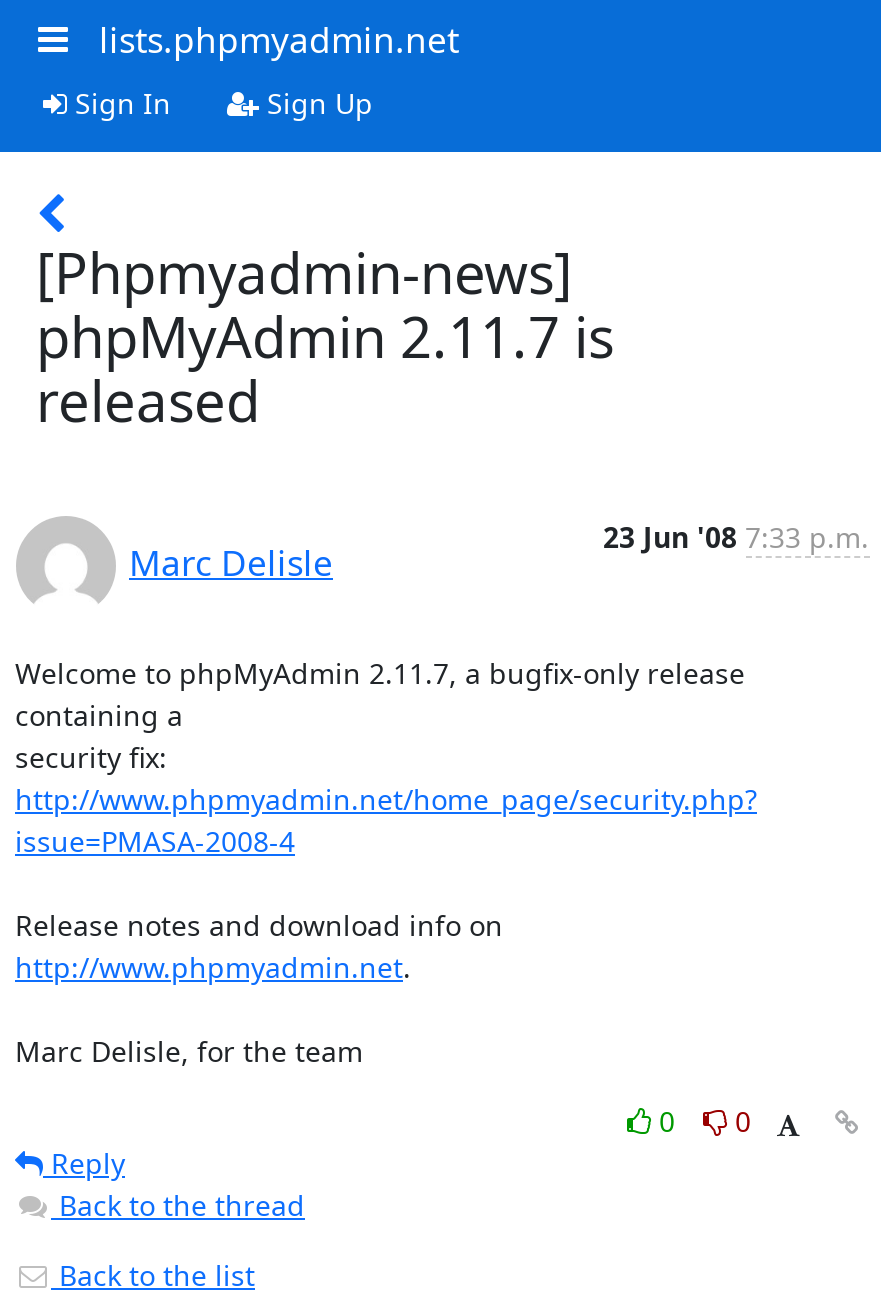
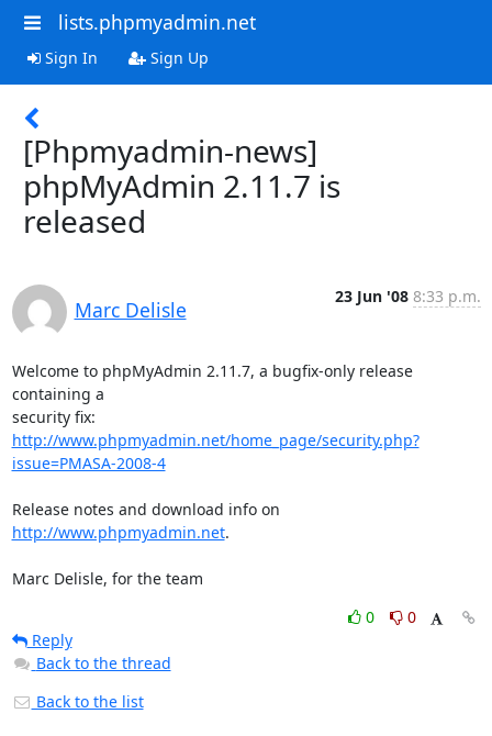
[603,517,869,555] 23 Jun '08 7:33 p.m. -> [334,285,480,306] 23 Jun '08 8:33 p.m.

